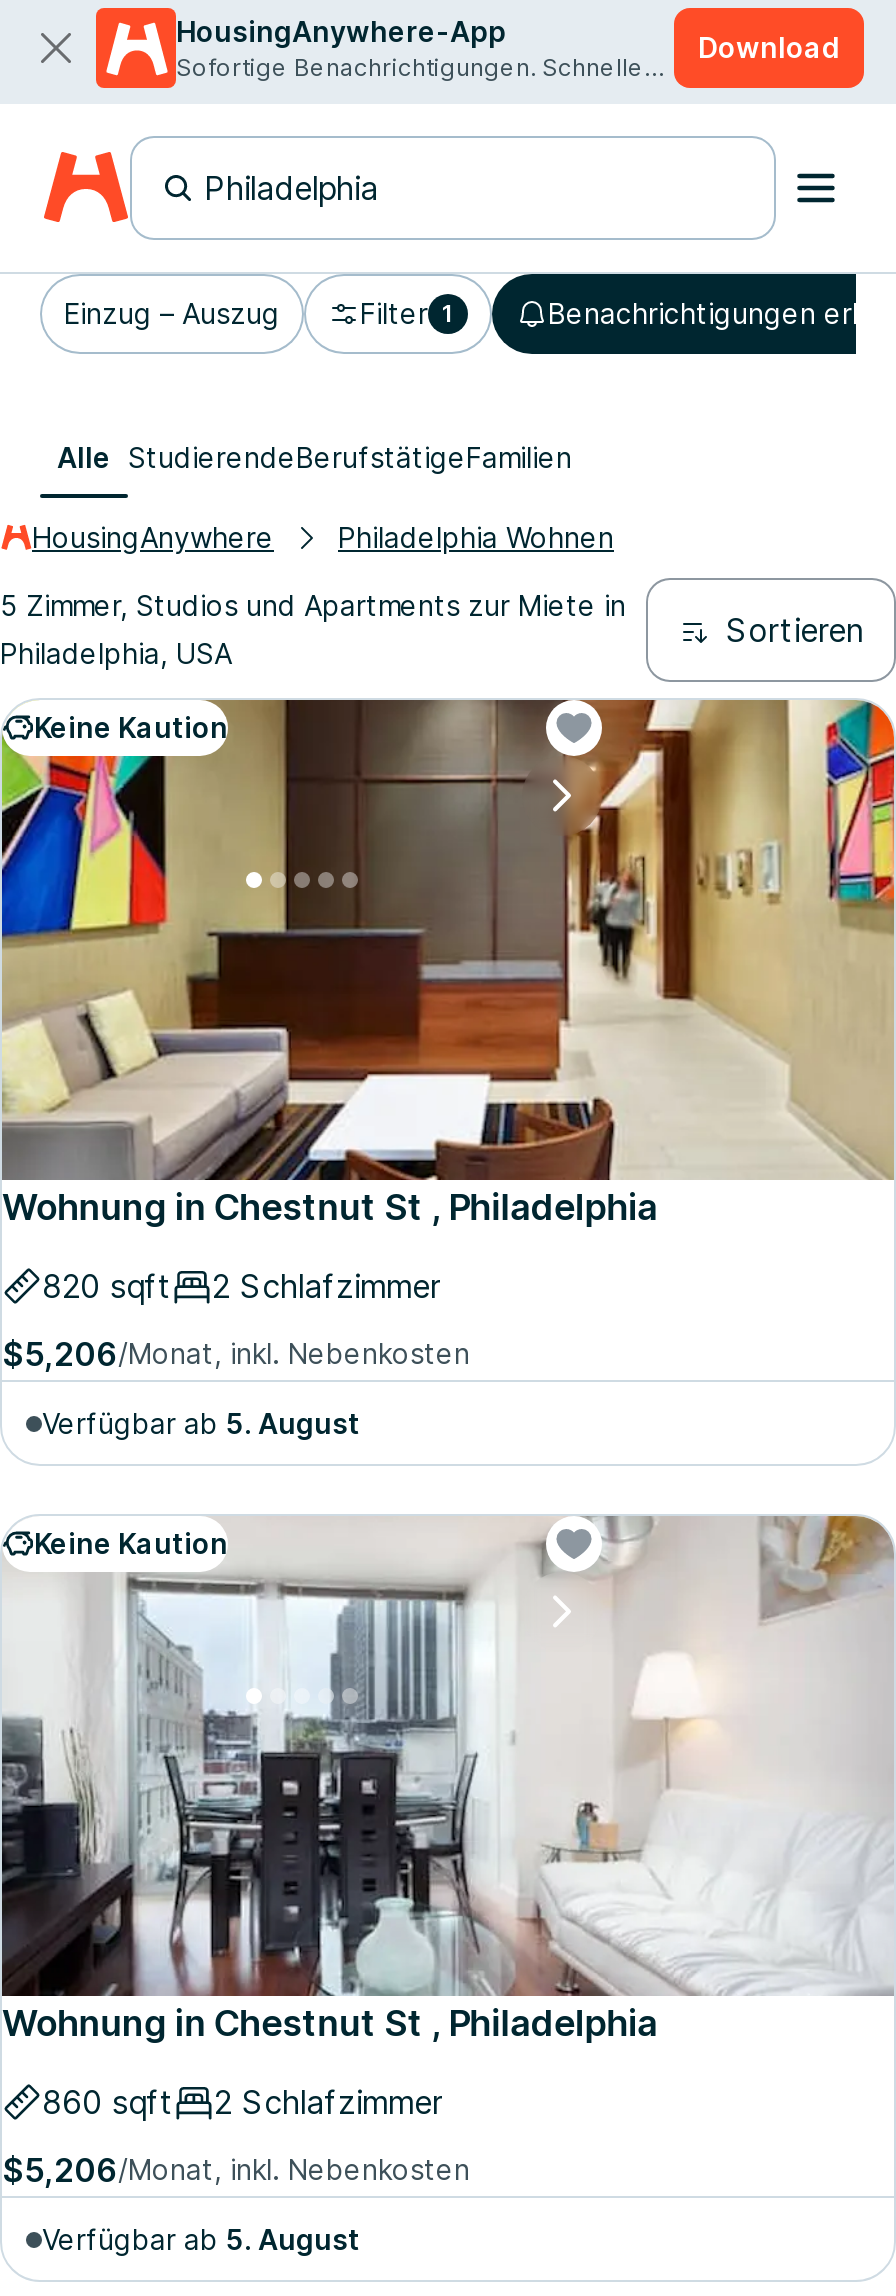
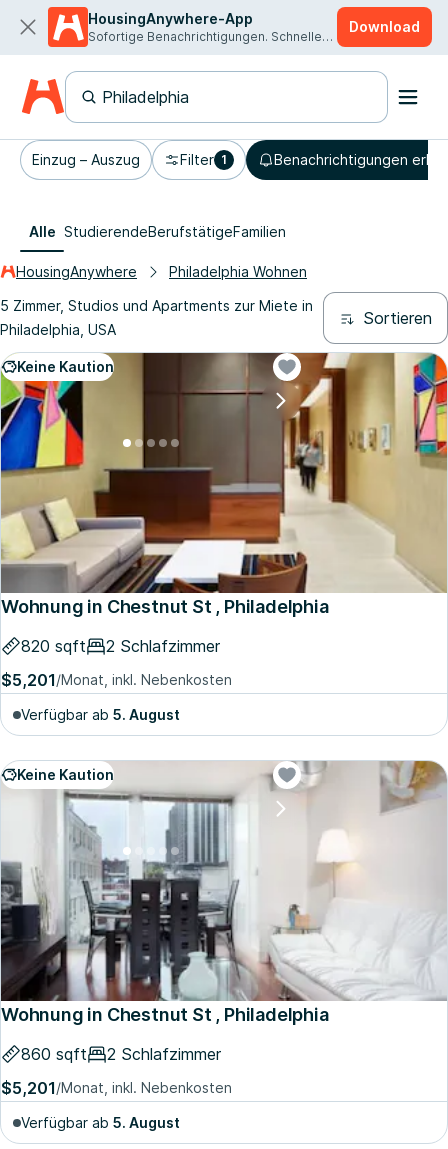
[2,1334,470,1374] $5,206/Monat, inkl. Nebenkosten -> [1,670,232,690] $5,201/Monat, inkl. Nebenkosten
[2,2150,470,2190] $5,206/Monat, inkl. Nebenkosten -> [1,1078,232,1098] $5,201/Monat, inkl. Nebenkosten

